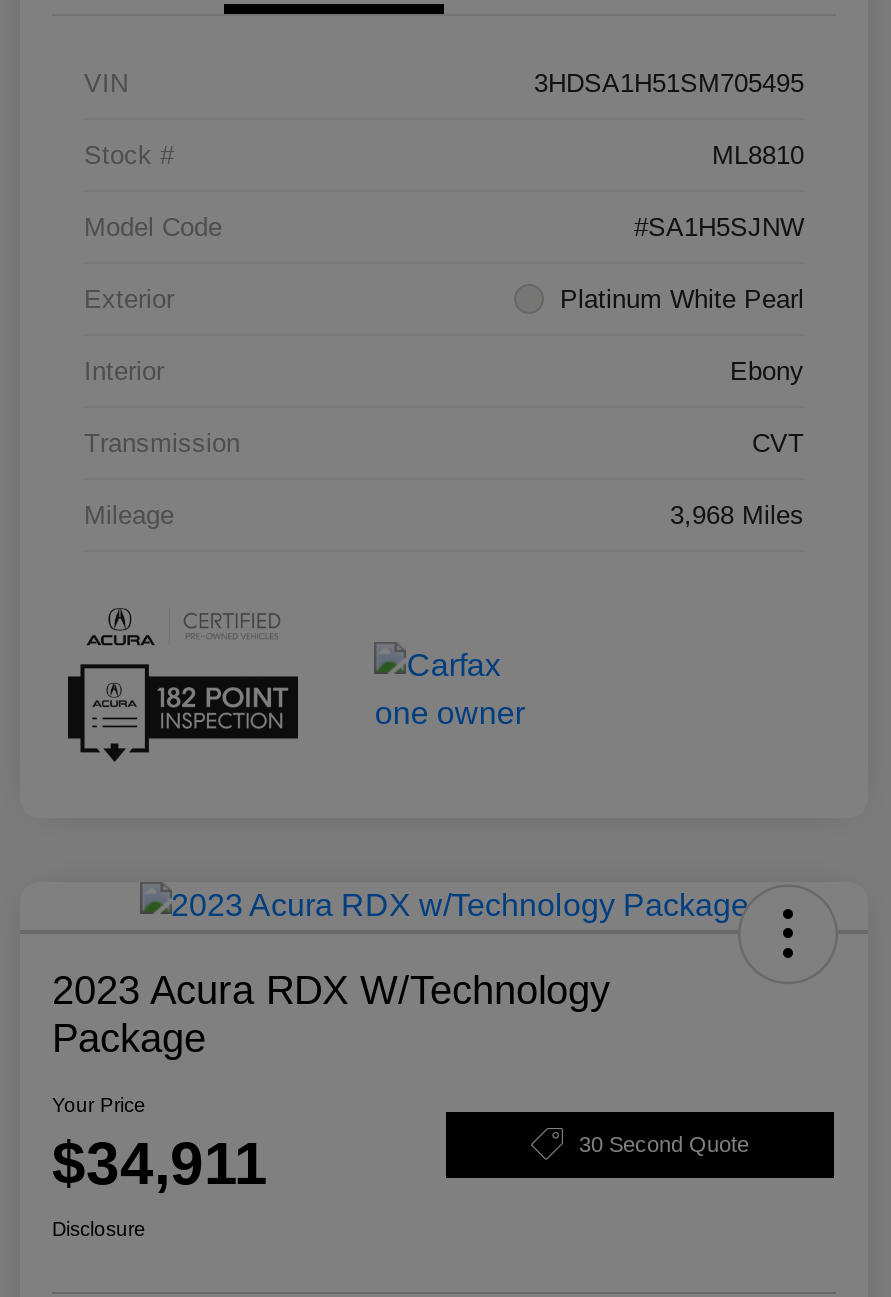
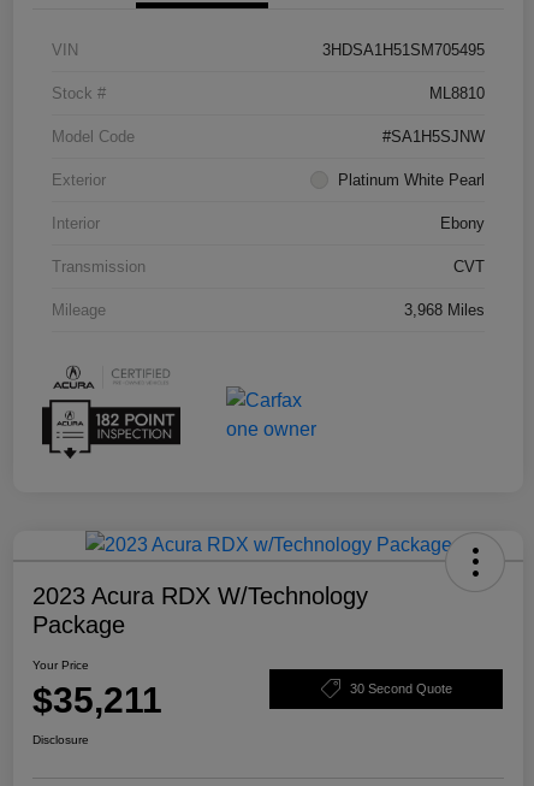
[52,1131,268,1197] $34,911 -> [32,680,162,720] $35,211

